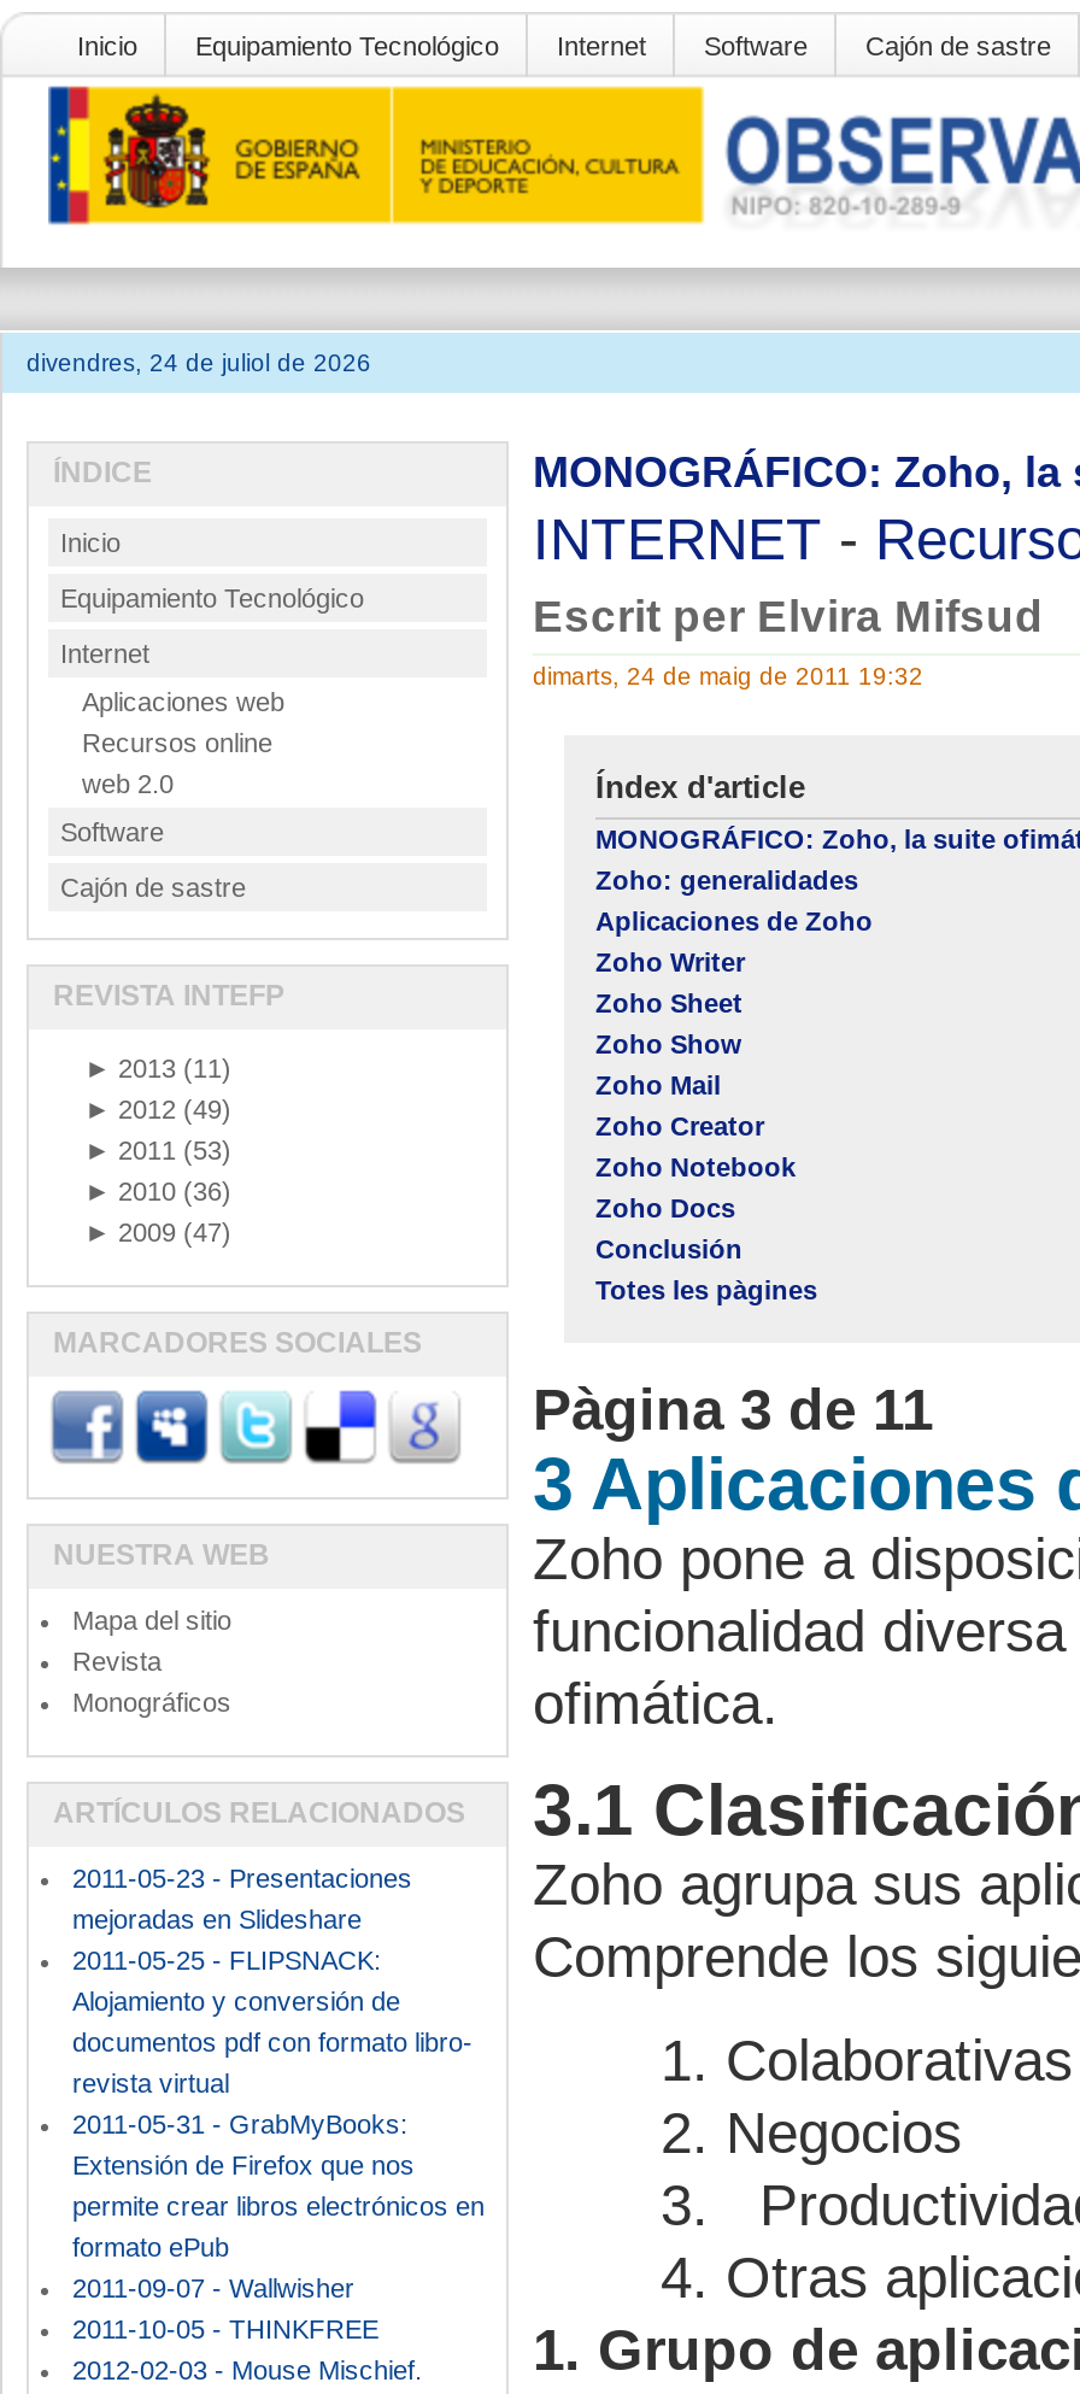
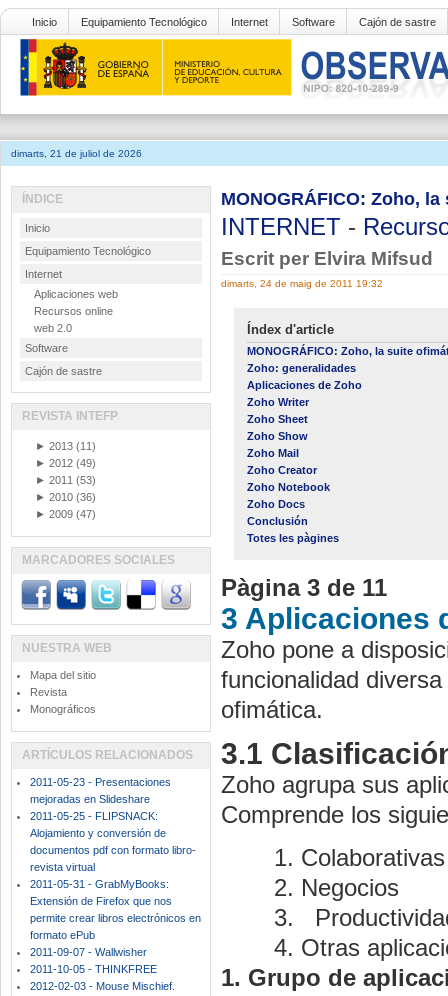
[27,350,371,376] divendres, 24 de juliol de 2026 -> [11,148,142,159] dimarts, 21 de juliol de 2026

